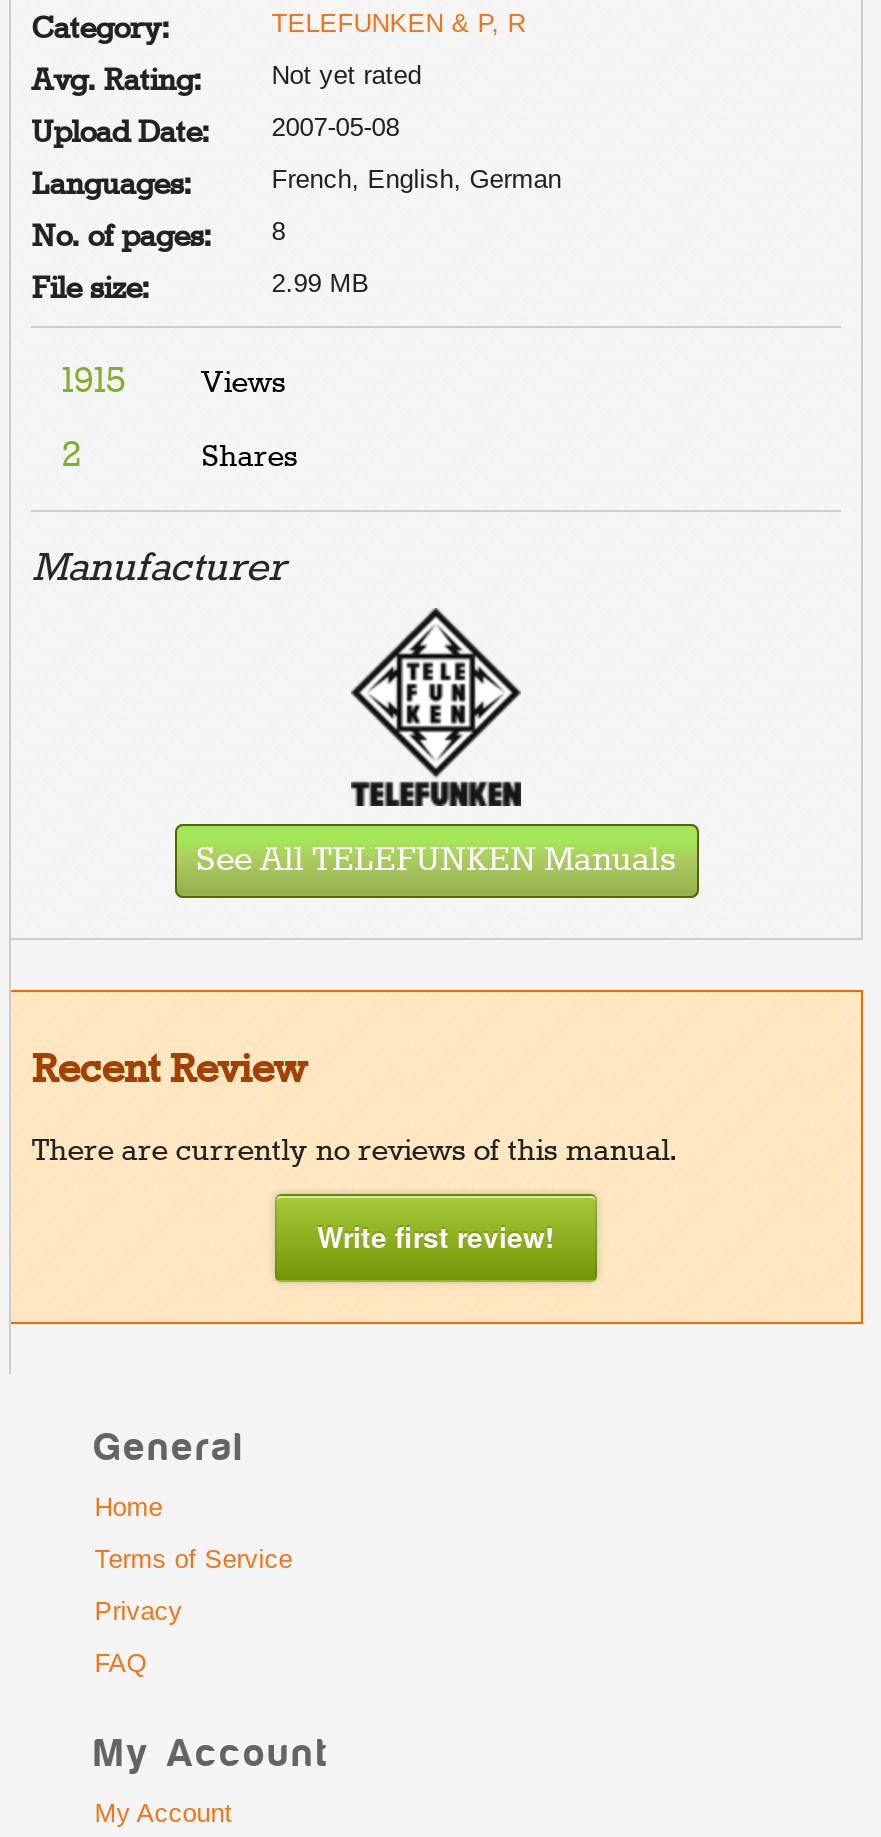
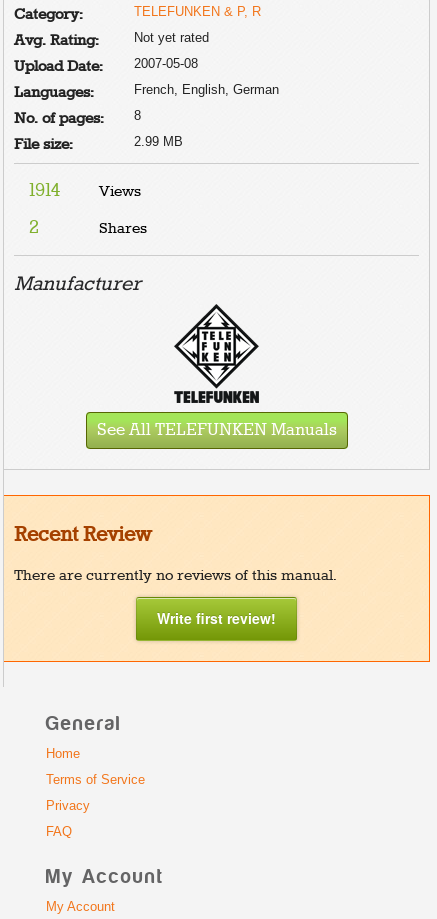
[61,359,125,403] 1915 -> [29,179,60,201] 1914

